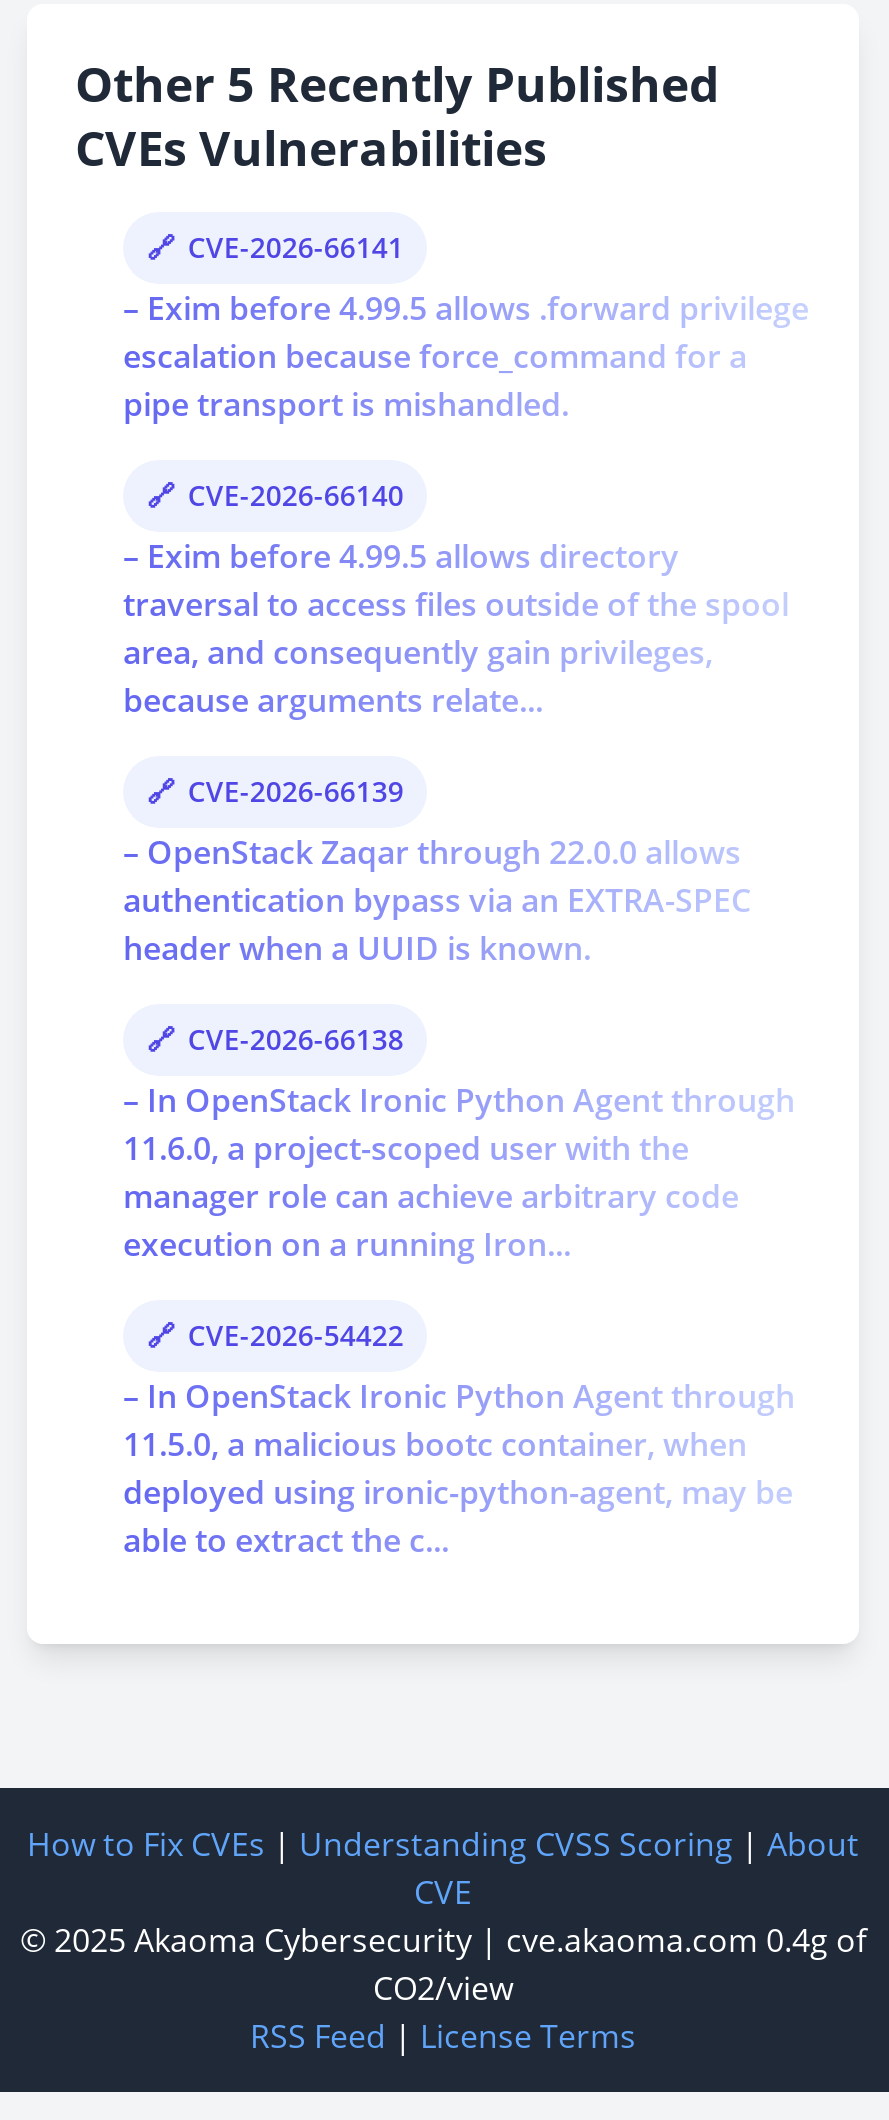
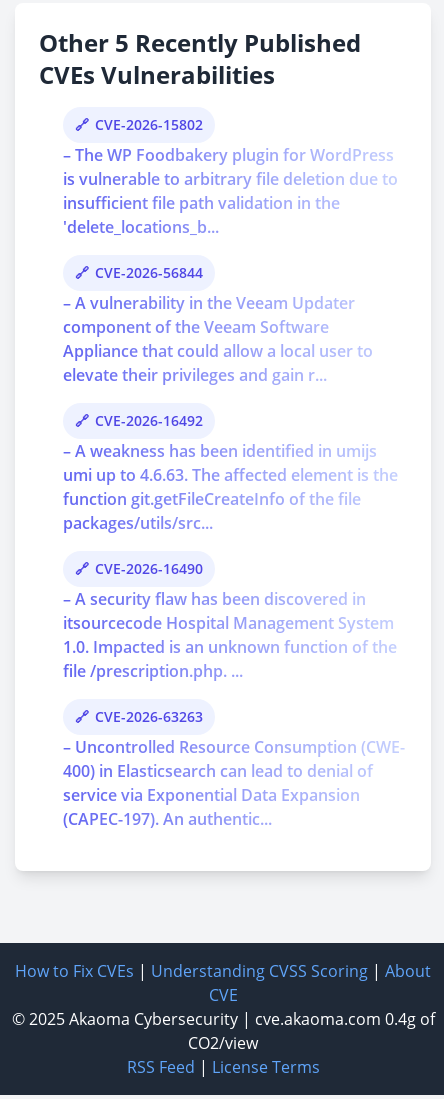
[188,228,404,266] CVE-2026-66141 -> [95,115,203,134] CVE-2026-15802
[123,286,809,426] – Exim before 4.99.5 allows .forward privilege | escalation because force_command for a | pipe transport is mishandled. -> [63,144,398,238] – The WP Foodbakery plugin for WordPress | is vulnerable to arbitrary file deletion due to | insufficient file path validation in the | 'delete_locations_b...
[188,476,404,514] CVE-2026-66140 -> [95,263,203,282] CVE-2026-56844
[123,534,789,722] – Exim before 4.99.5 allows directory | traversal to access files outside of the spool | area, and consequently gain privileges, | because arguments relate... -> [63,292,373,386] – A vulnerability in the Veeam Updater | component of the Veeam Software | Appliance that could allow a local user to | elevate their privileges and gain r...
[188,772,404,810] CVE-2026-66139 -> [95,411,203,430] CVE-2026-16492
[123,830,751,970] – OpenStack Zaqar through 22.0.0 allows | authentication bypass via an EXTRA-SPEC | header when a UUID is known. -> [63,440,398,534] – A weakness has been identified in umijs | umi up to 4.6.63. The affected element is the | function git.getFileCreateInfo of the file | packages/utils/src...
[188,1020,404,1058] CVE-2026-66138 -> [95,559,203,578] CVE-2026-16490
[123,1078,795,1266] – In OpenStack Ironic Python Agent through | 11.6.0, a project-scoped user with the | manager role can achieve arbitrary code | execution on a running Iron... -> [63,588,397,682] – A security flaw has been discovered in | itsourcecode Hospital Management System | 1.0. Impacted is an unknown function of the | file /prescription.php. ...
[188,1316,404,1354] CVE-2026-54422 -> [95,707,203,726] CVE-2026-63263
[123,1374,795,1562] – In OpenStack Ironic Python Agent through | 11.5.0, a malicious bootc container, when | deployed using ironic-python-agent, may be | able to extract the c... -> [63,736,405,830] – Uncontrolled Resource Consumption (CWE- | 400) in Elasticsearch can lead to denial of | service via Exponential Data Expansion | (CAPEC-197). An authentic...

